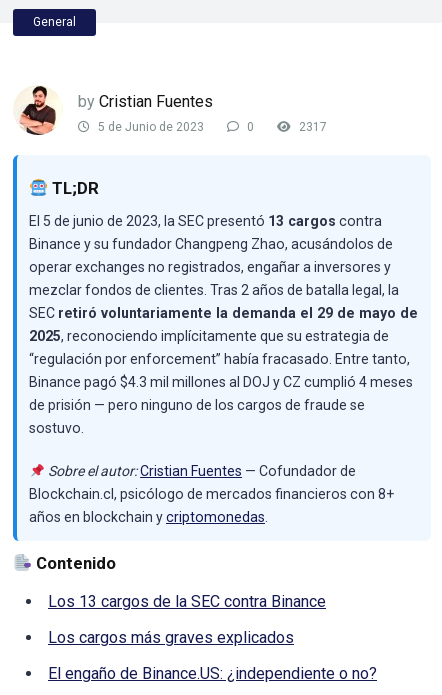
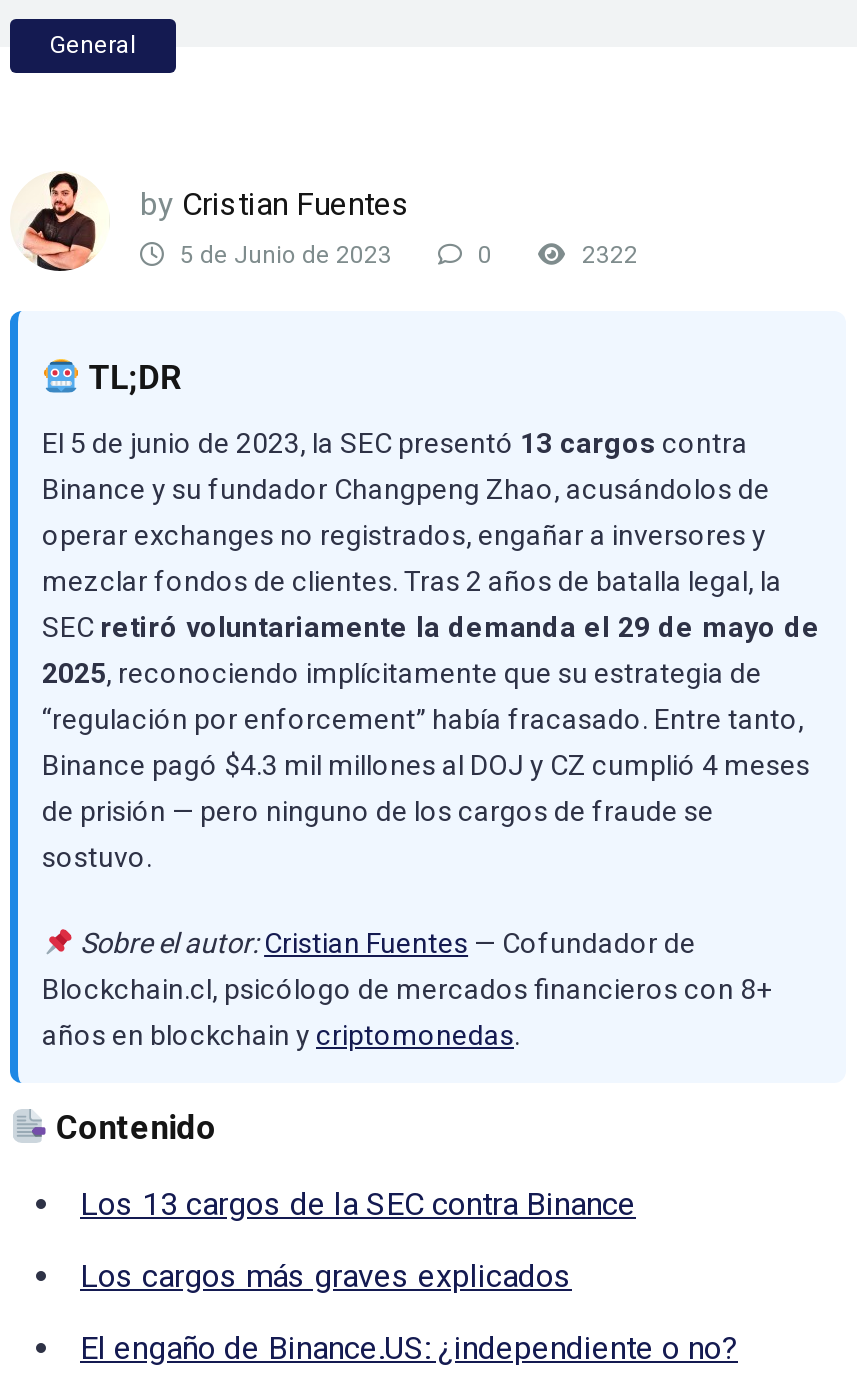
[296,120,327,134] 2317 -> [576,241,638,269] 2322

